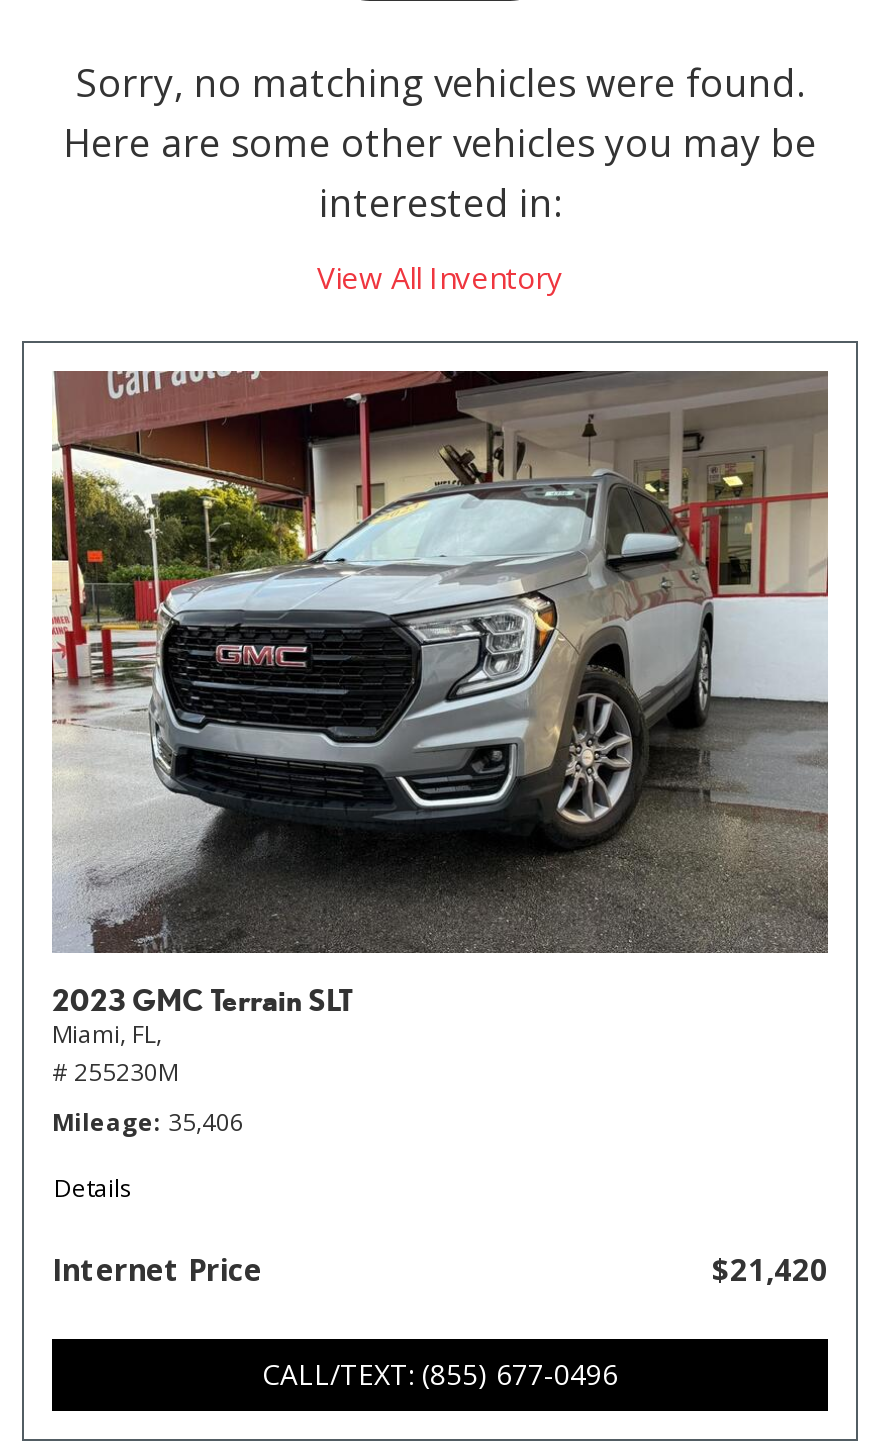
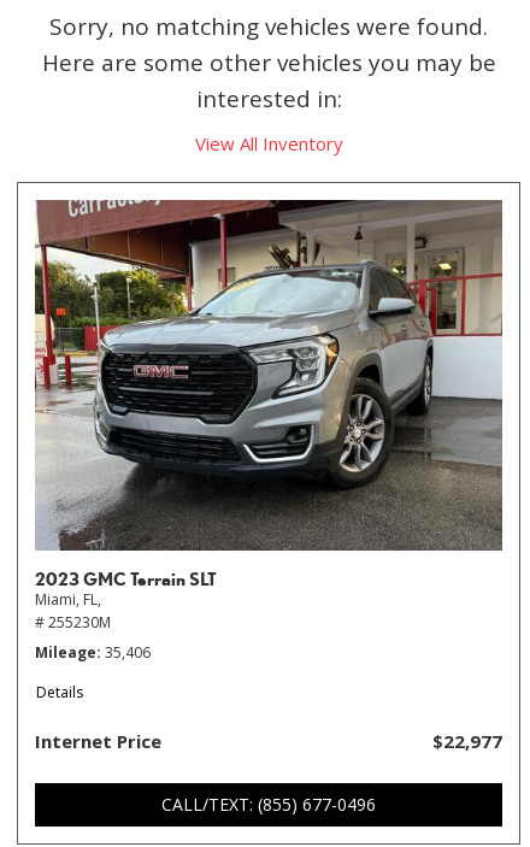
[712,1248,828,1288] $21,420 -> [432,729,502,753] $22,977

